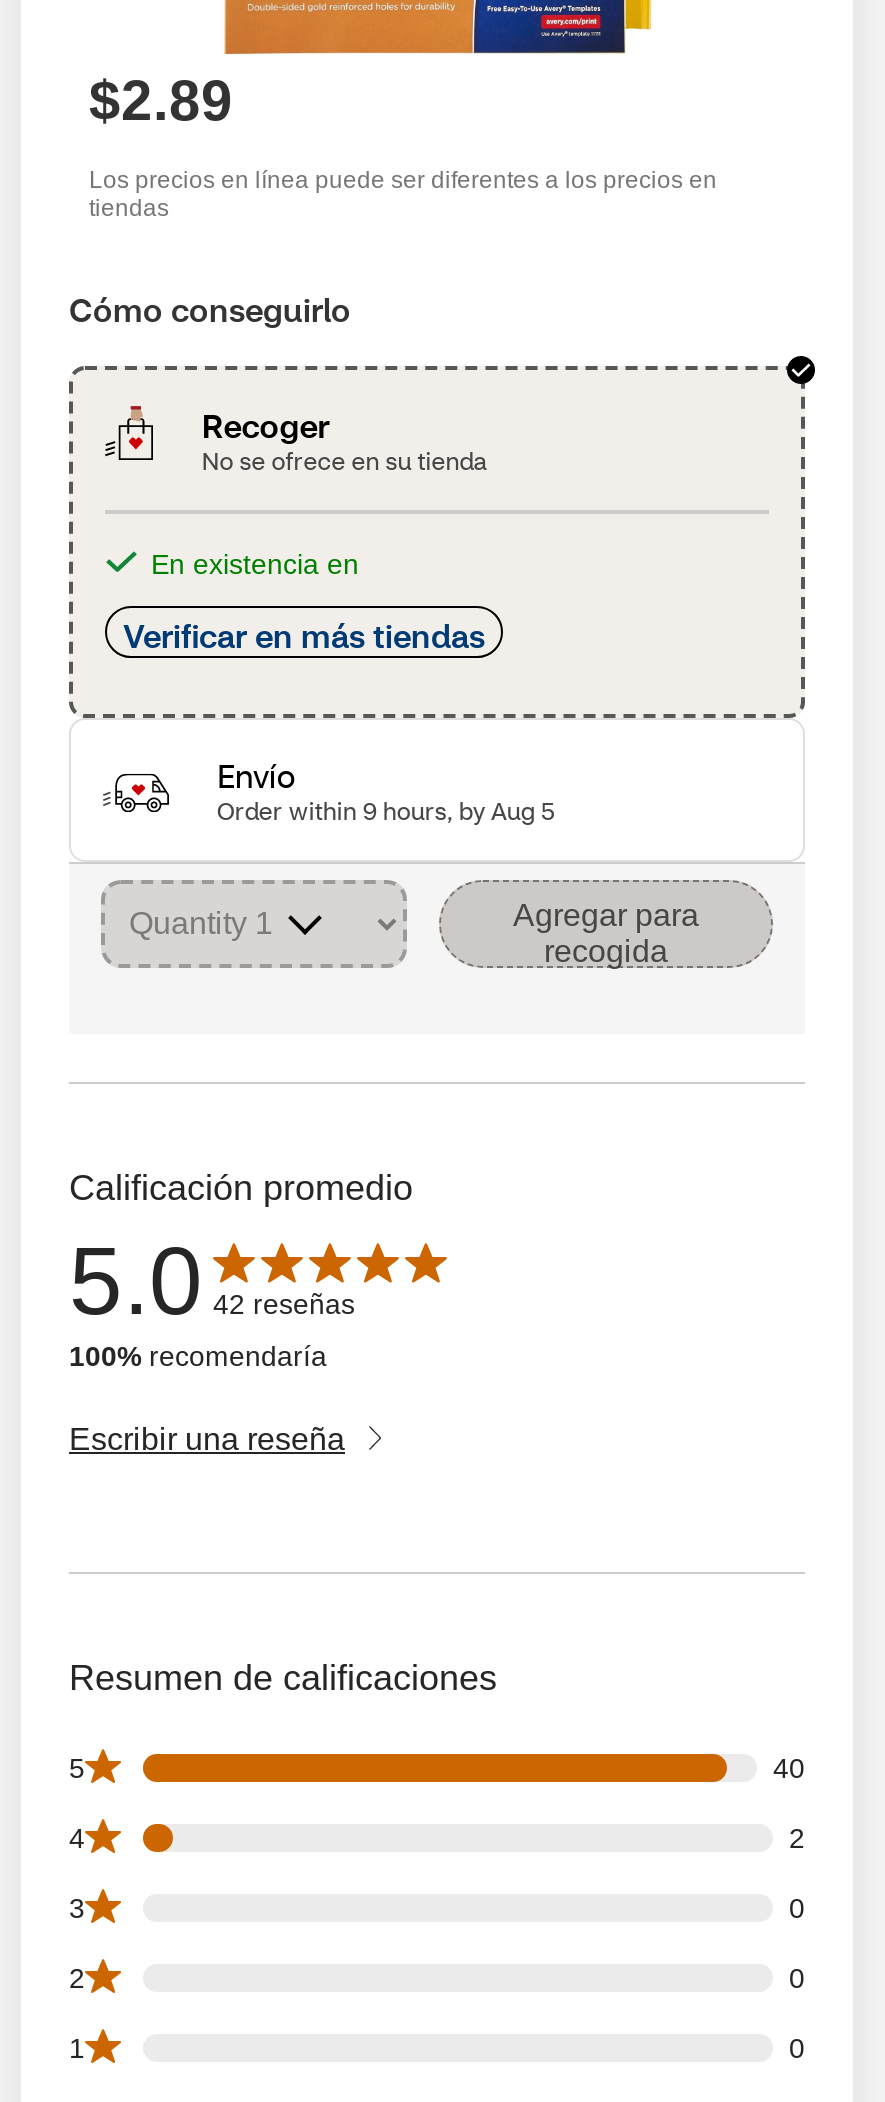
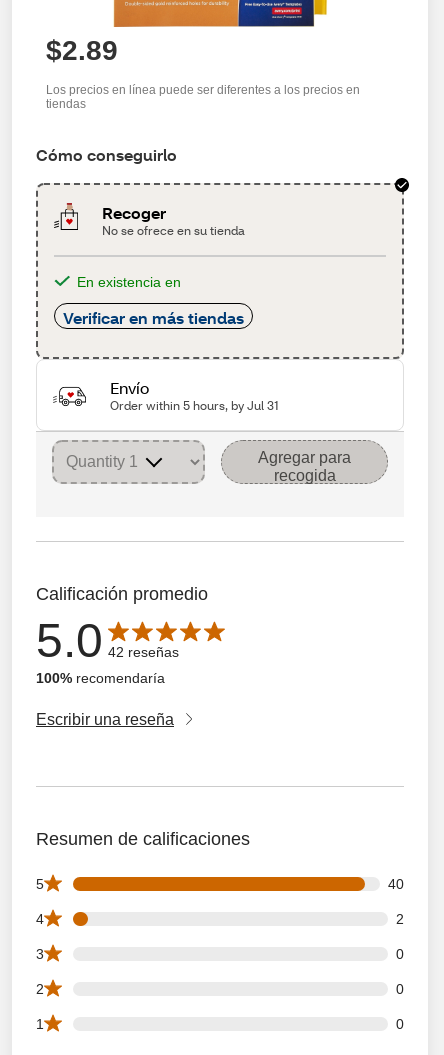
[217,796,555,826] Order within 9 hours, by Aug 5 -> [110,398,279,413] Order within 5 hours, by Jul 31

